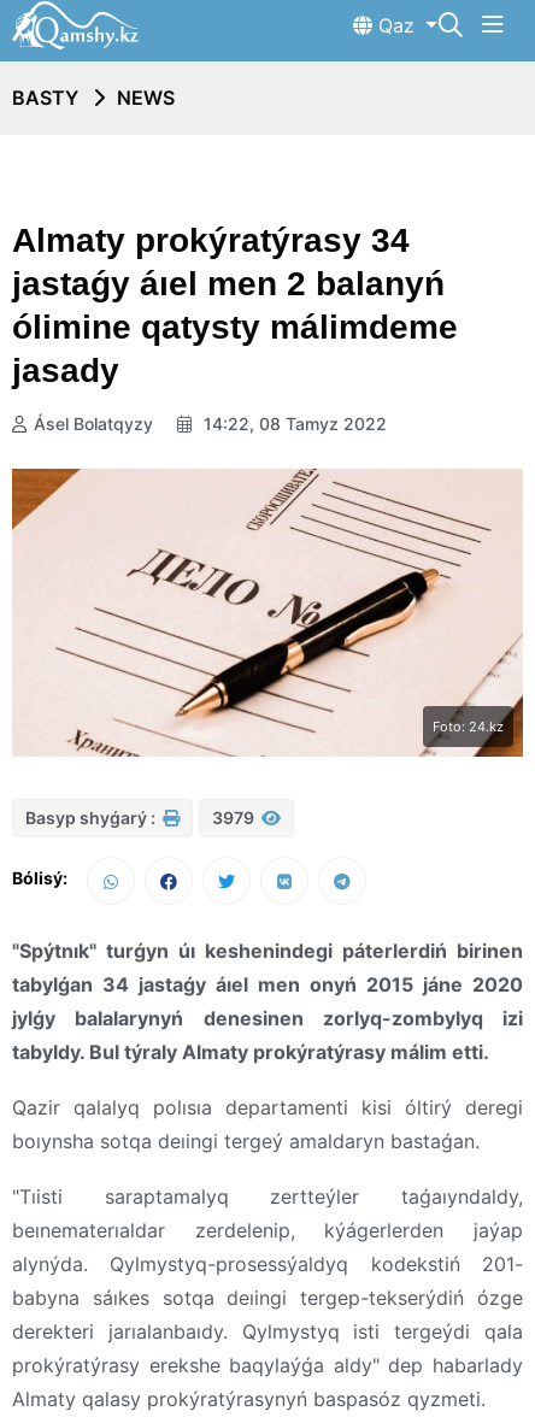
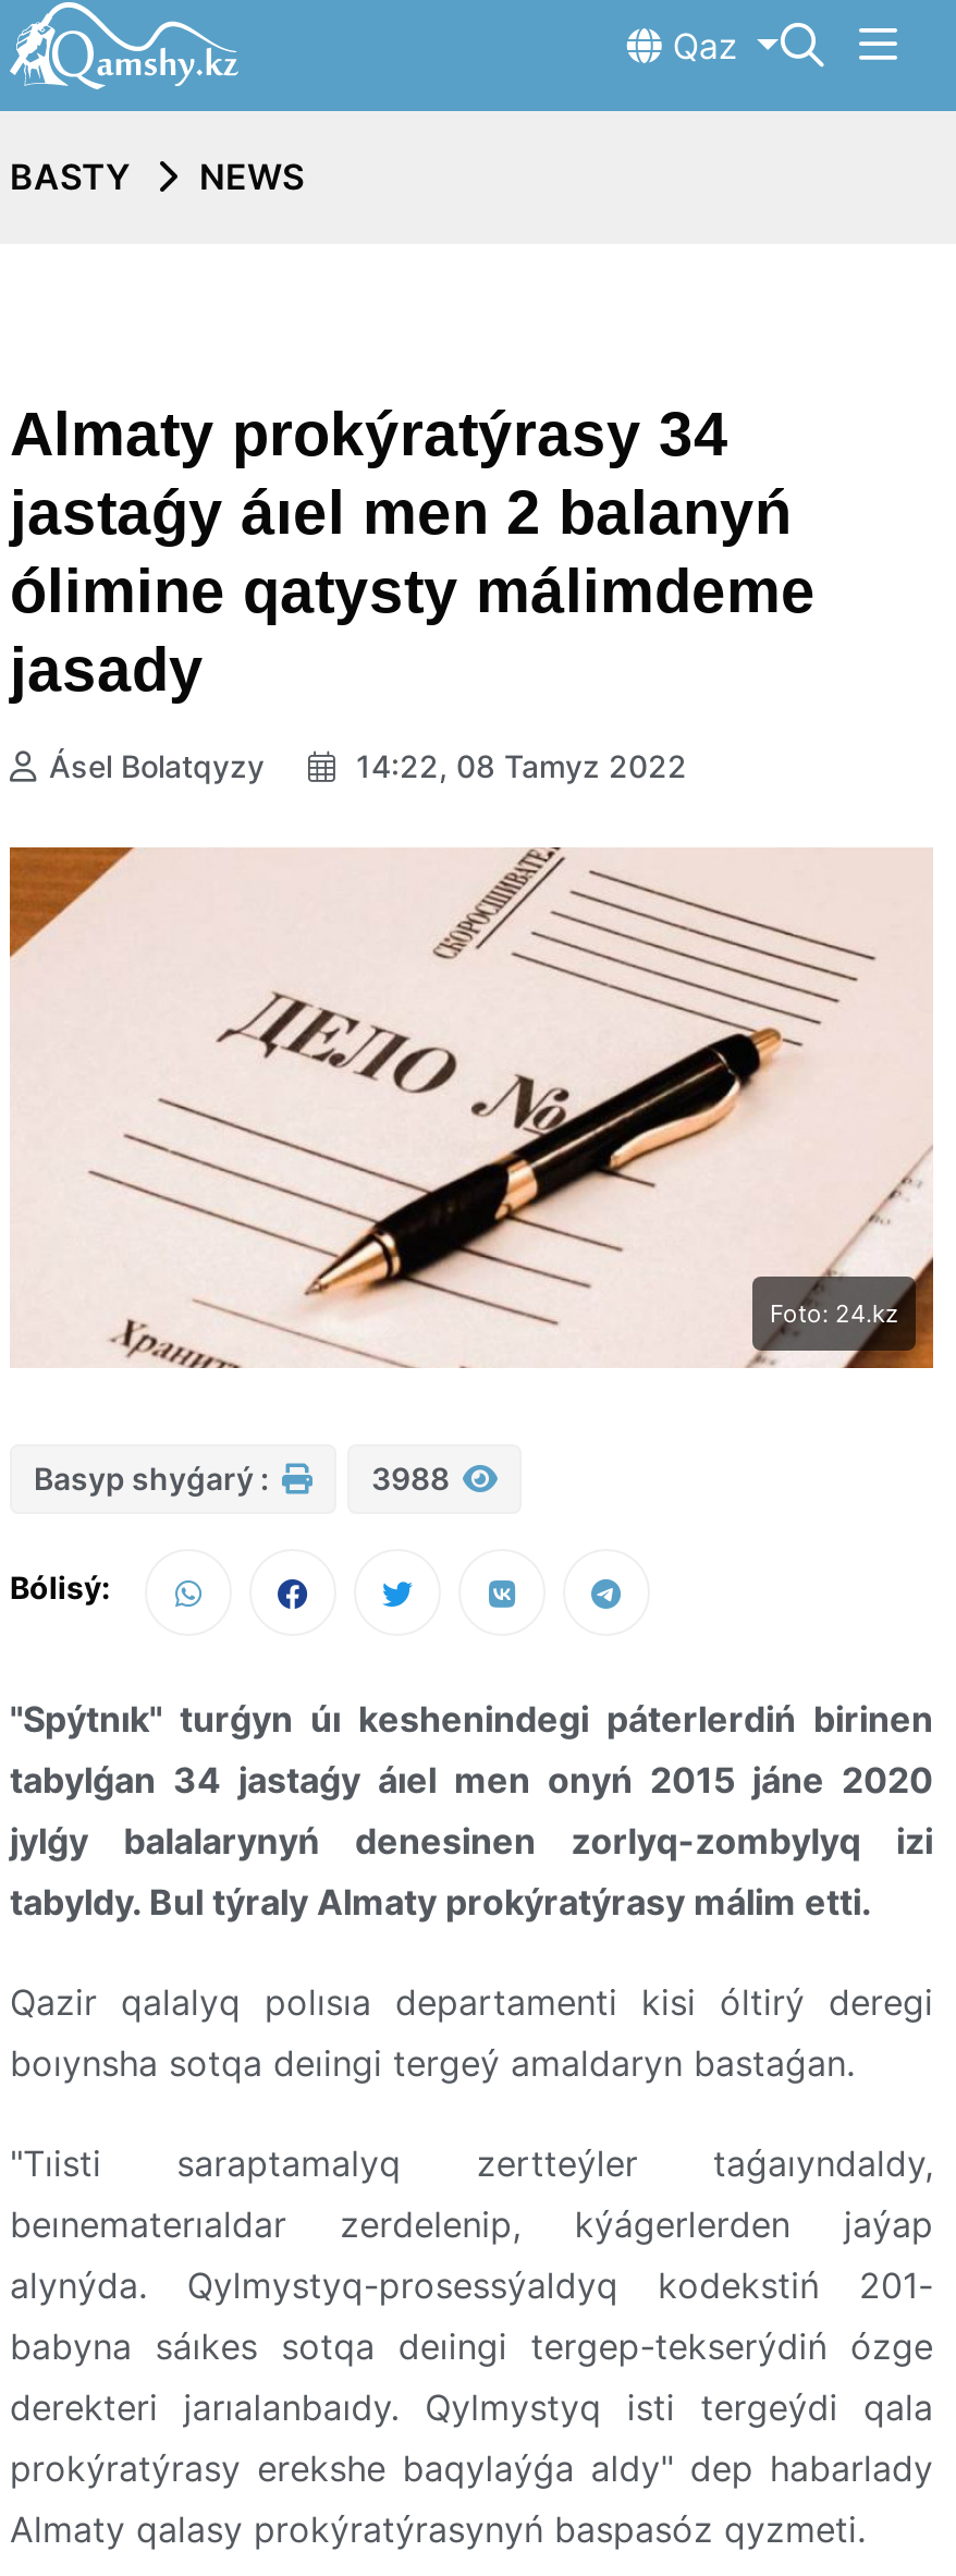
[212,808,258,828] 3979 -> [371,1460,456,1497] 3988

